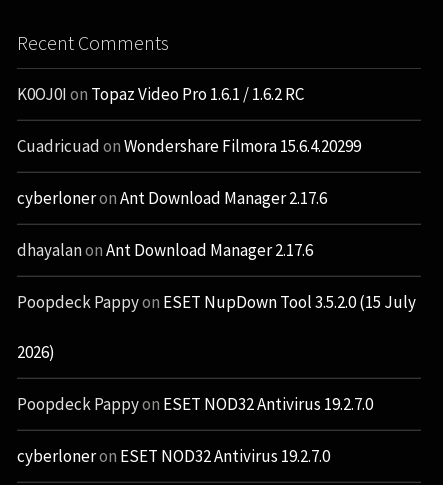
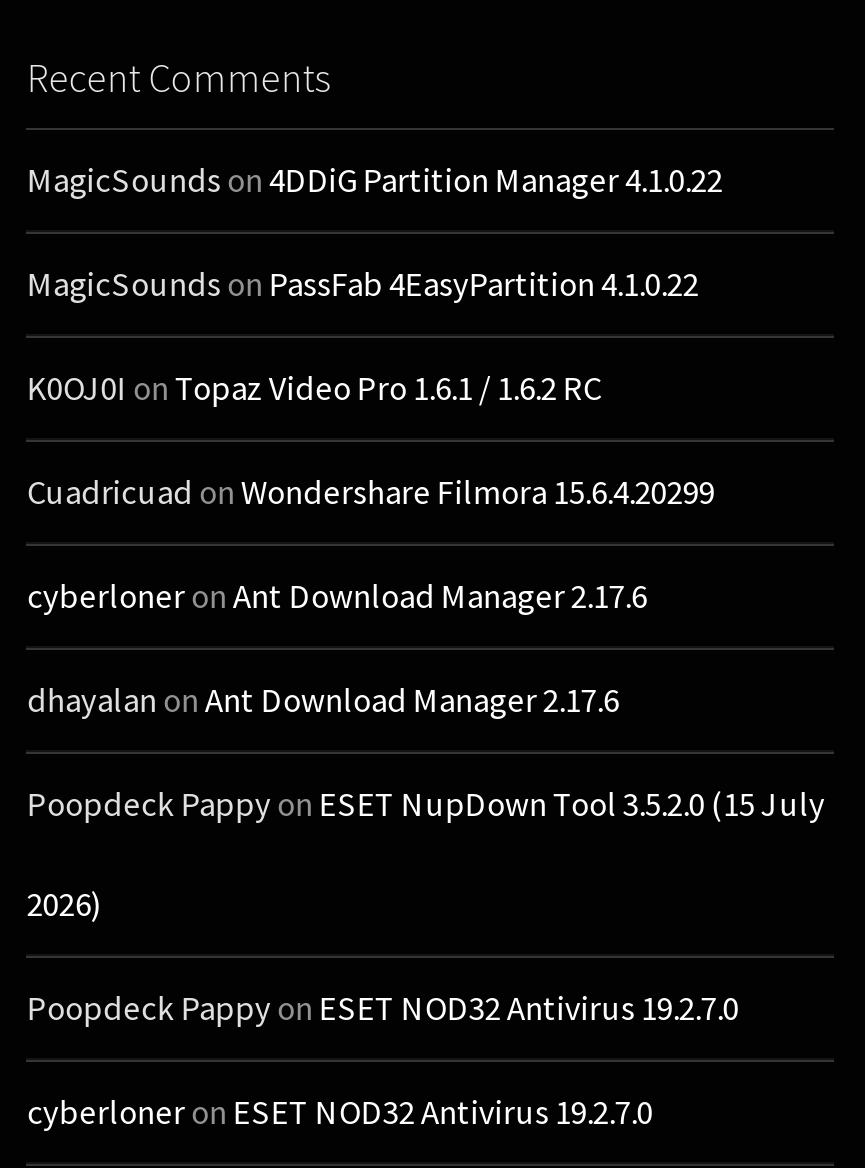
none -> [27,159,723,307] MagicSounds on 4DDiG Partition Manager 4.1.0.22 | MagicSounds on PassFab 4EasyPartition 4.1.0.22

